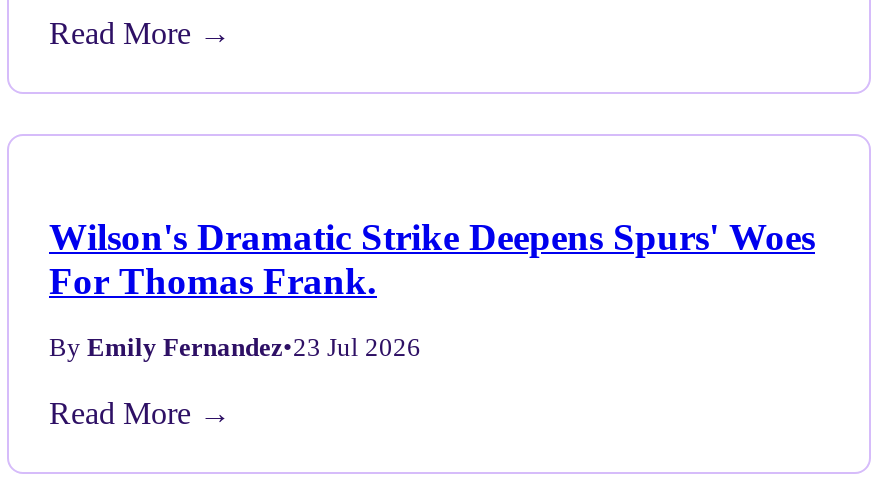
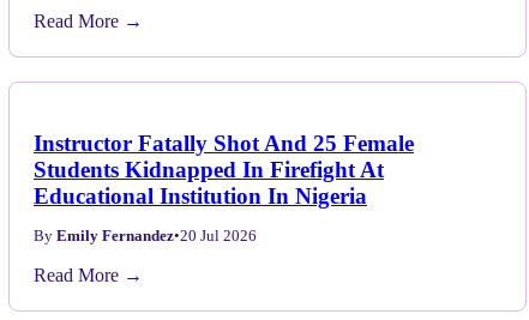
[49,215,815,301] Wilson's Dramatic Strike Deepens Spurs' Woes | For Thomas Frank. -> [34,130,414,208] Instructor Fatally Shot And 25 Female | Students Kidnapped In Firefight At | Educational Institution In Nigeria
[49,333,421,361] By Emily Fernandez•23 Jul 2026 -> [34,227,257,244] By Emily Fernandez•20 Jul 2026

